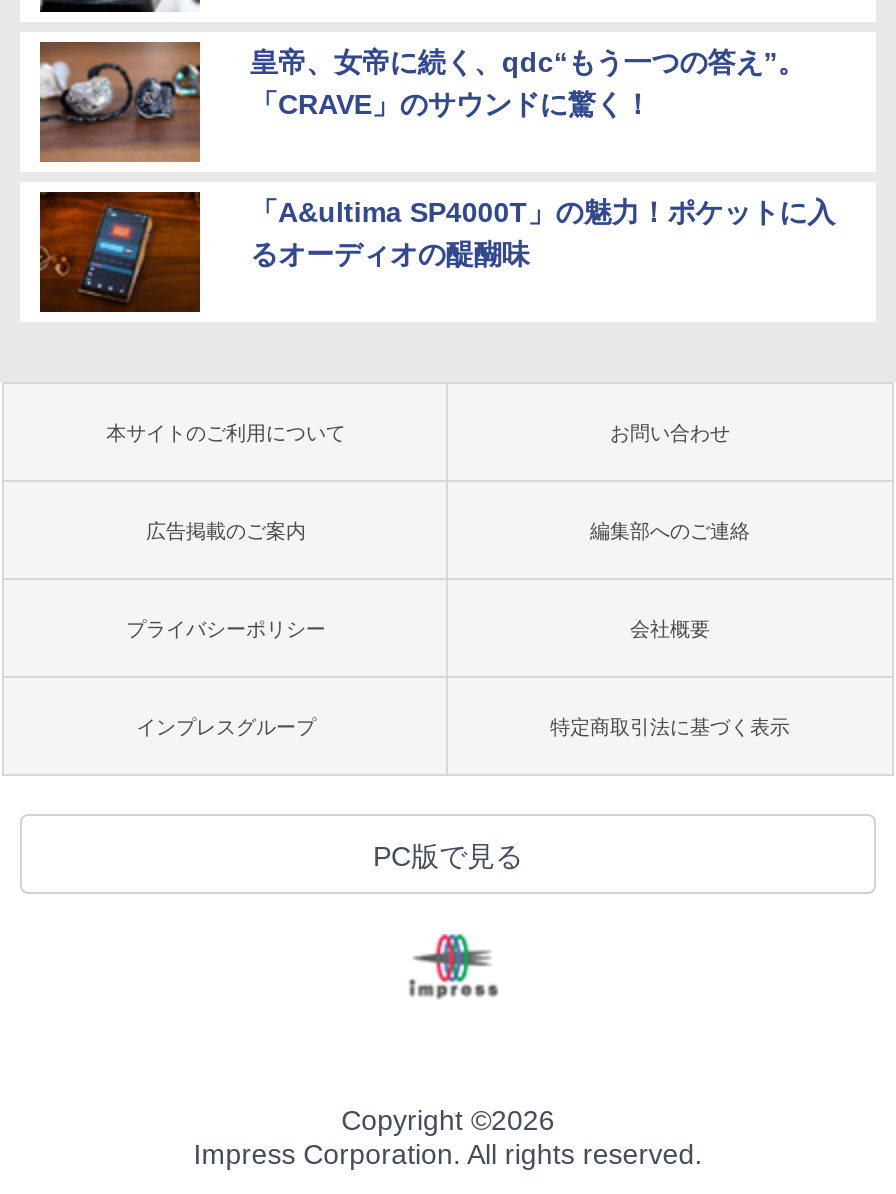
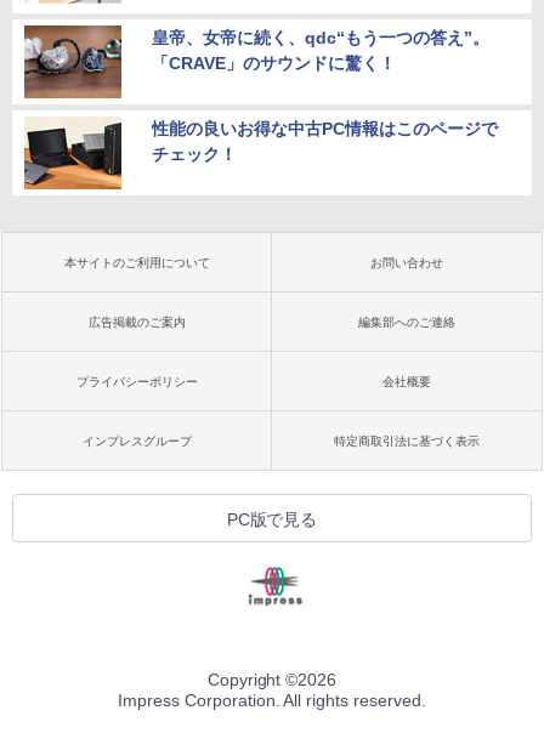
[38,190,835,314] [image] | 「A&ultima SP4000T」の魅力！ポケットに入 | るオーディオの醍醐味 -> [23,117,497,191] [image] | 性能の良いお得な中古PC情報はこのページで | チェック！

